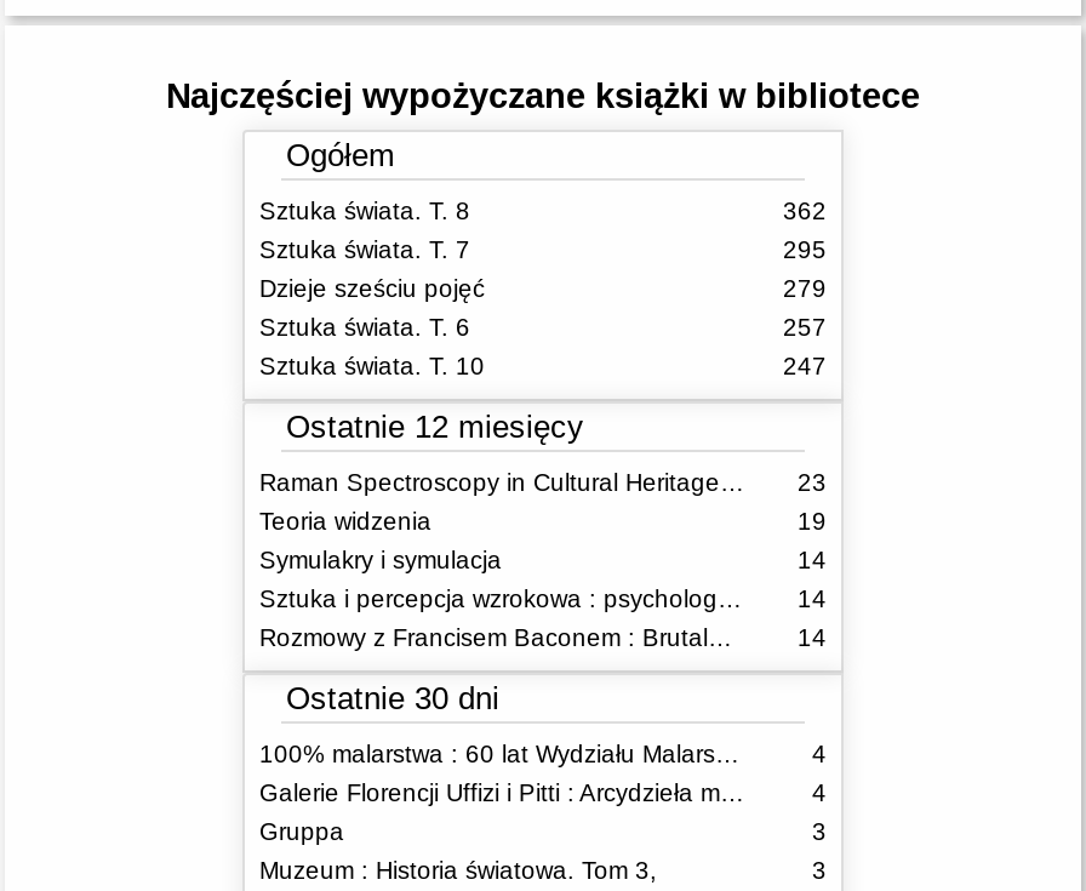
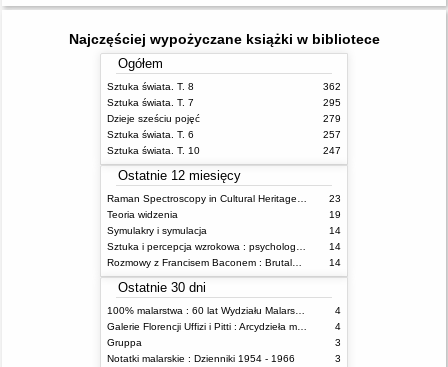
[259,856,657,883] Muzeum : Historia światowa. Tom 3, -> [107,353,295,364] Notatki malarskie : Dzienniki 1954 - 1966

